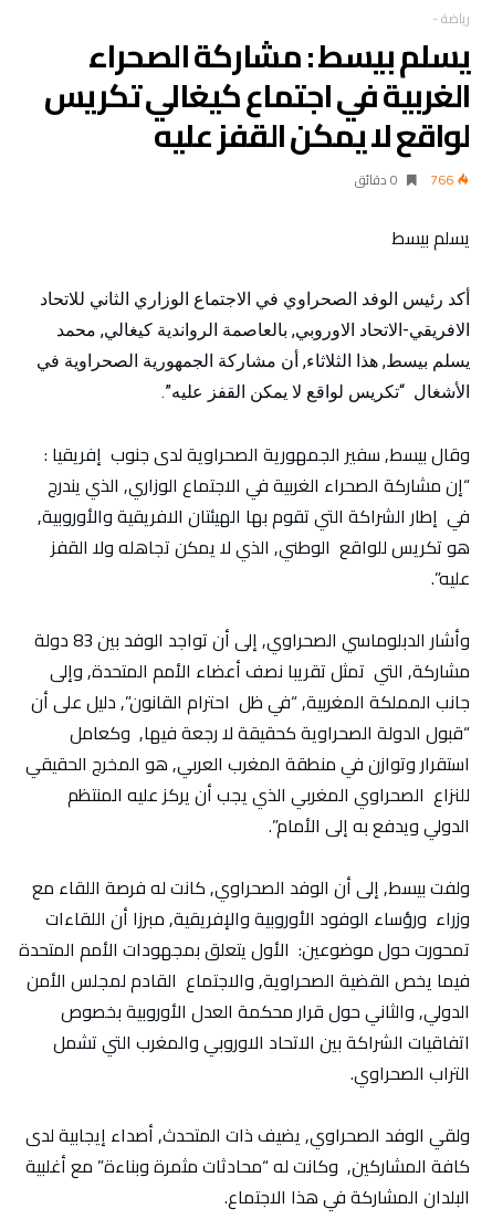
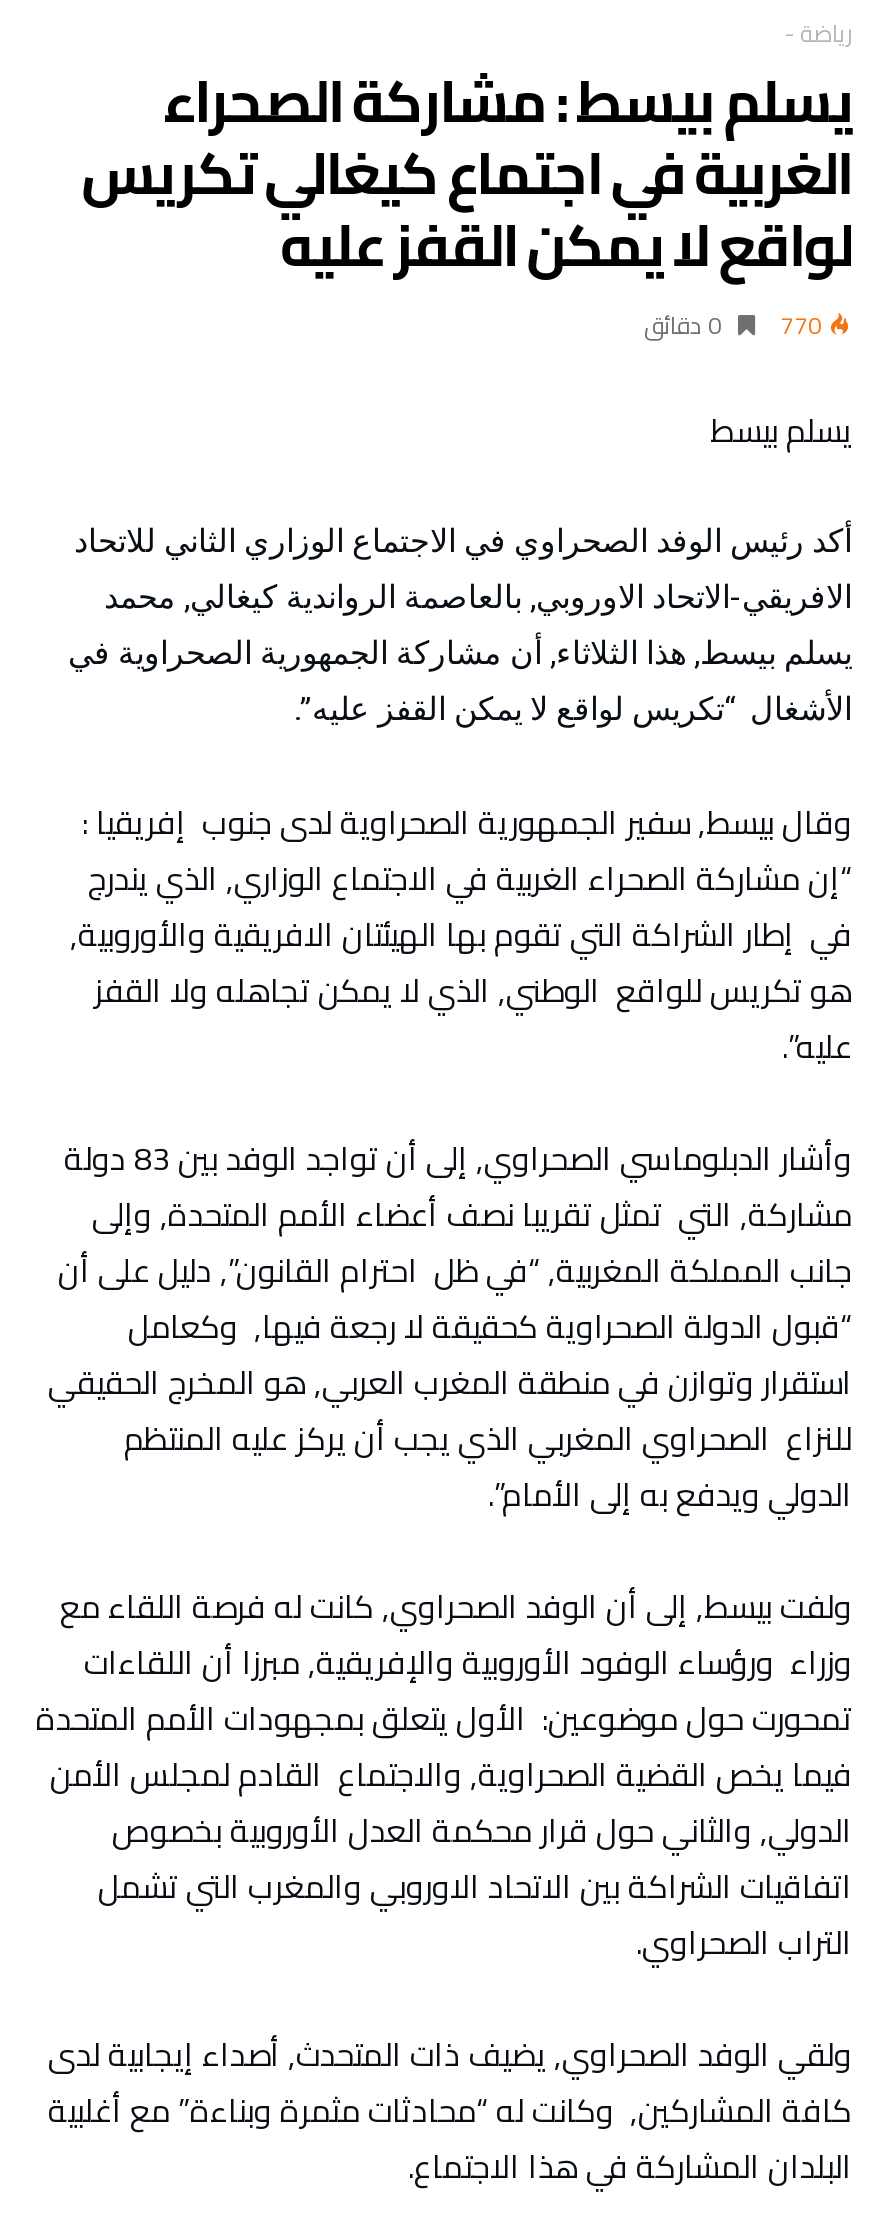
[430,167,453,192] 766 -> [780,302,822,348] 770

